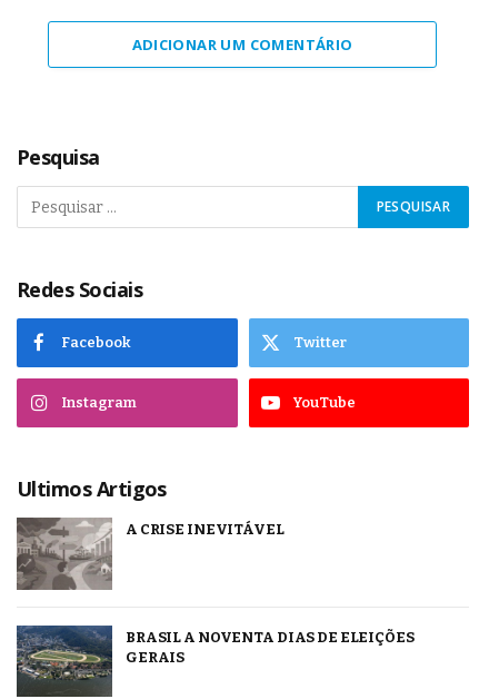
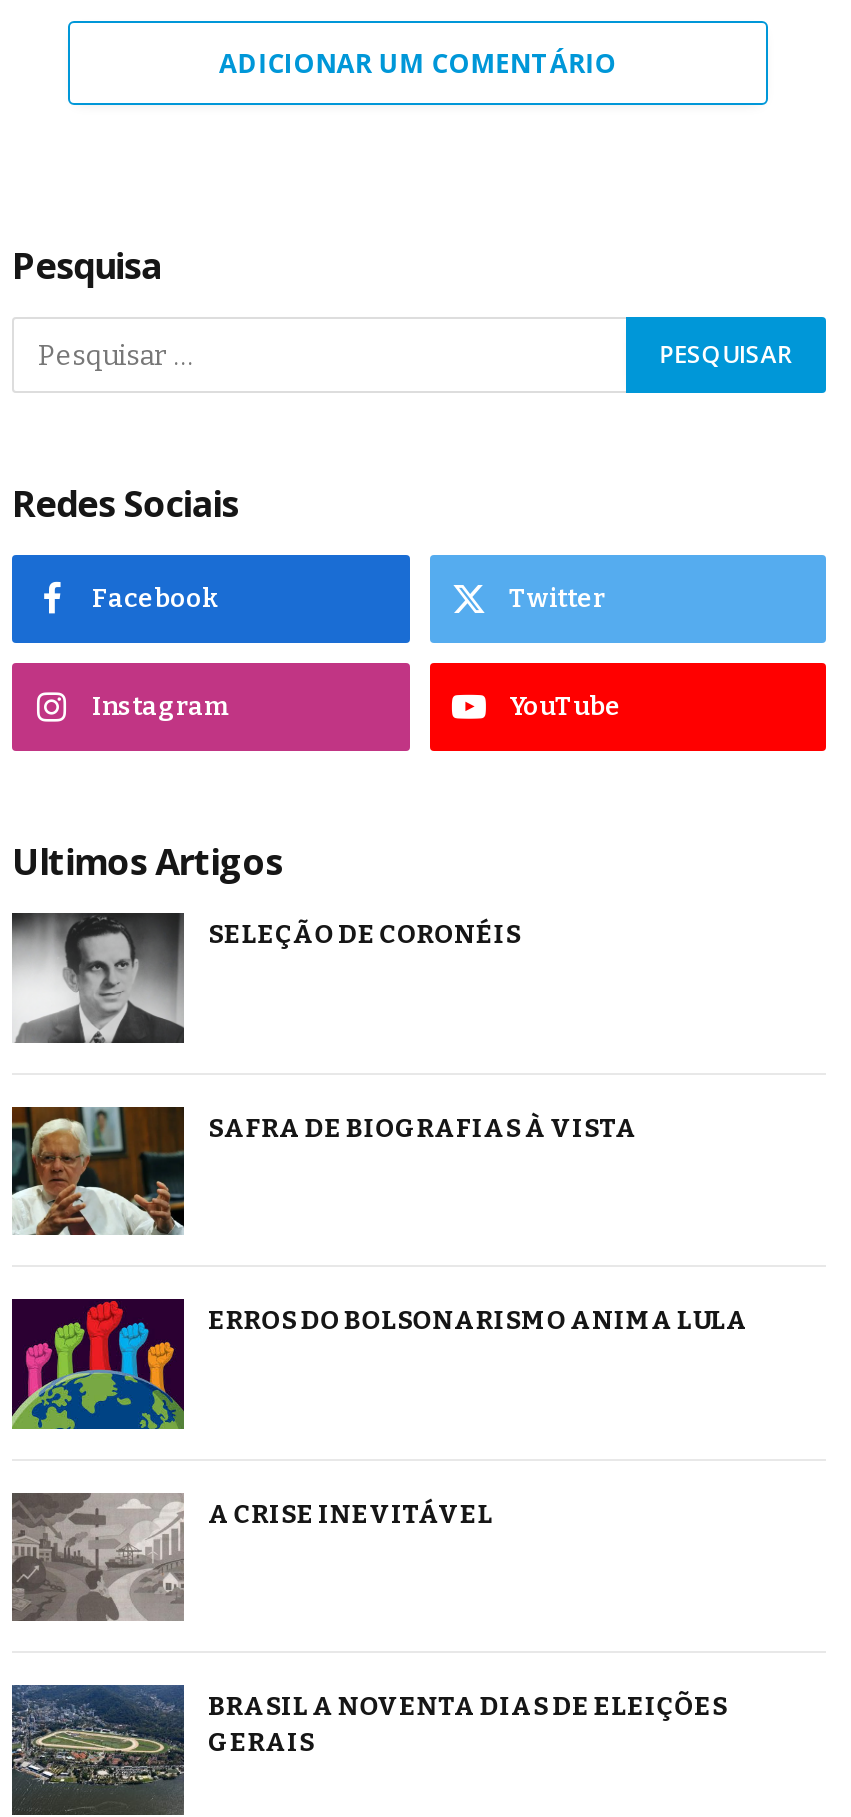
none -> [10,1105,637,1237] [image] | SAFRA DE BIOGRAFIAS À VISTA
none -> [10,1295,748,1431] [image] | ERROS DO BOLSONARISMO ANIMA LULA
none -> [12,911,521,1043] [image] | SELEÇÃO DE CORONÉIS

